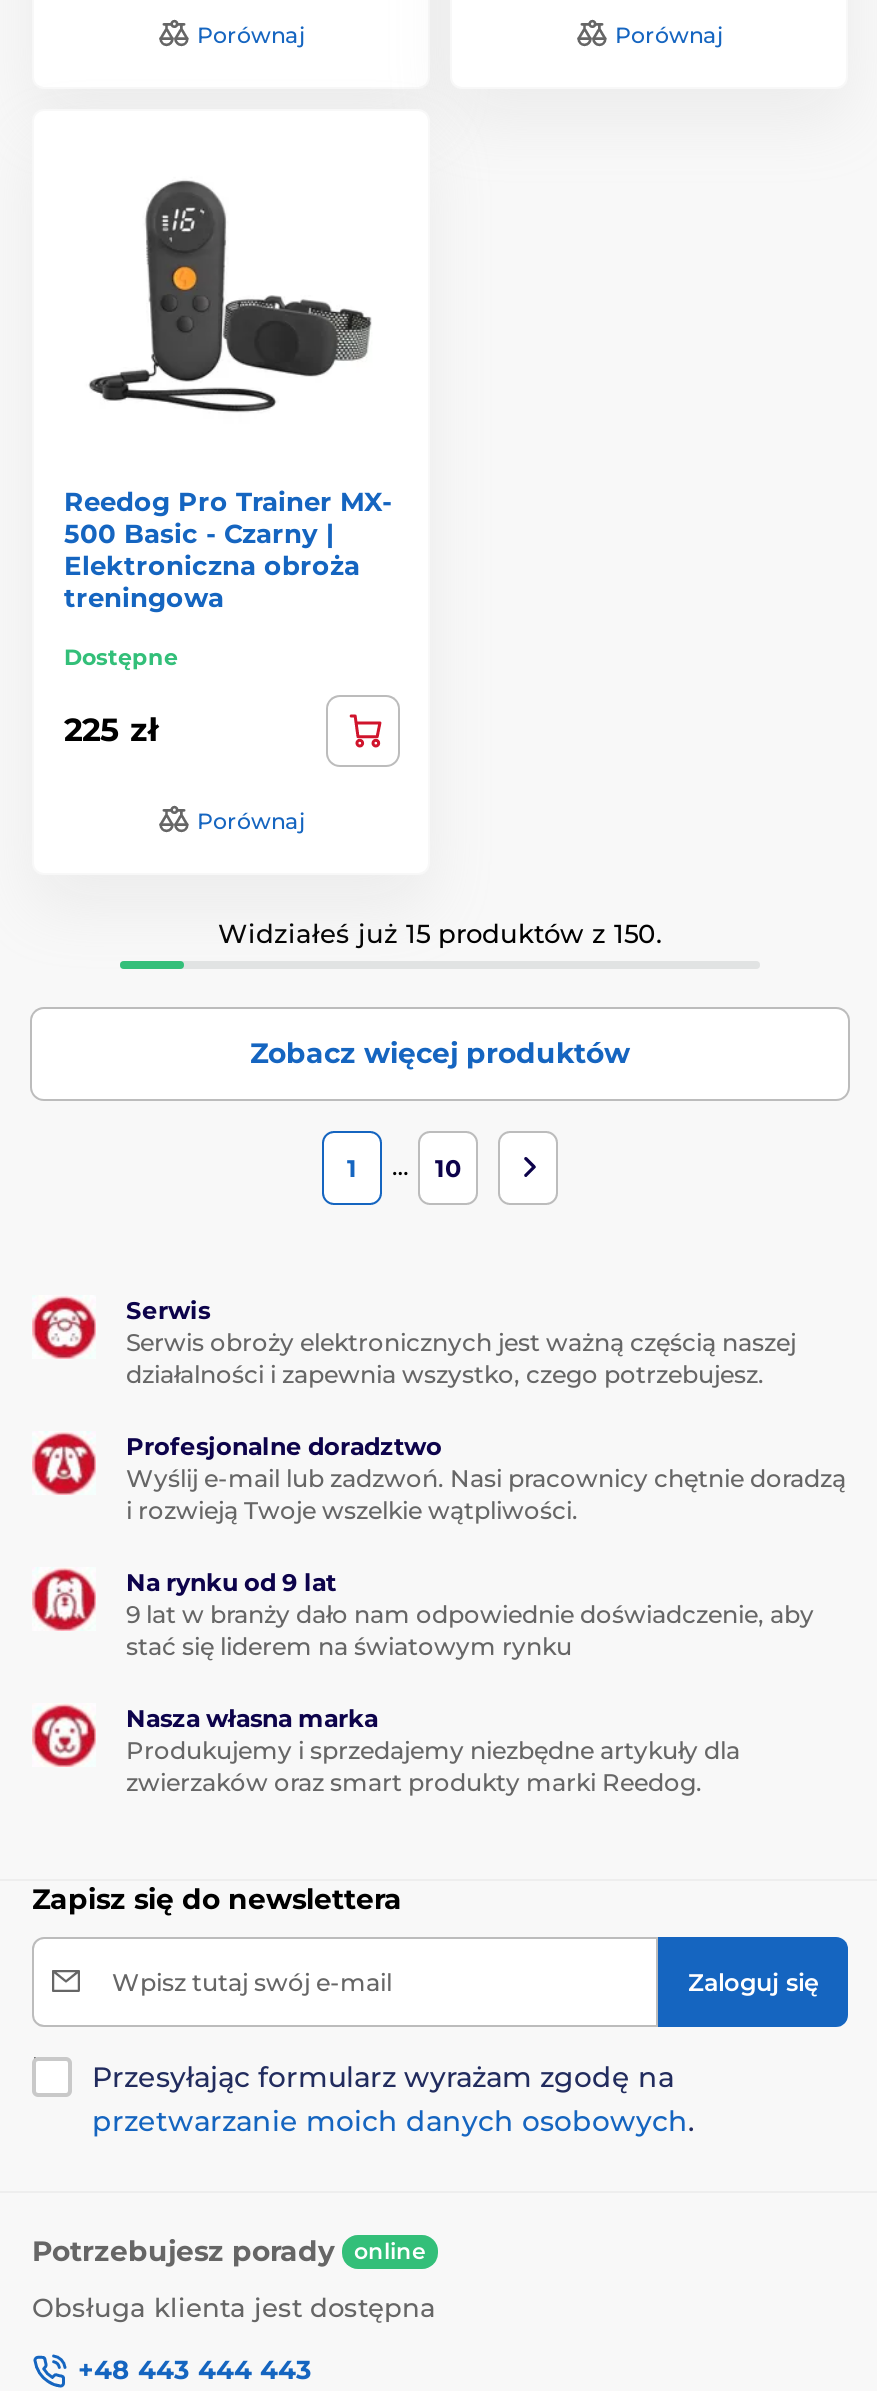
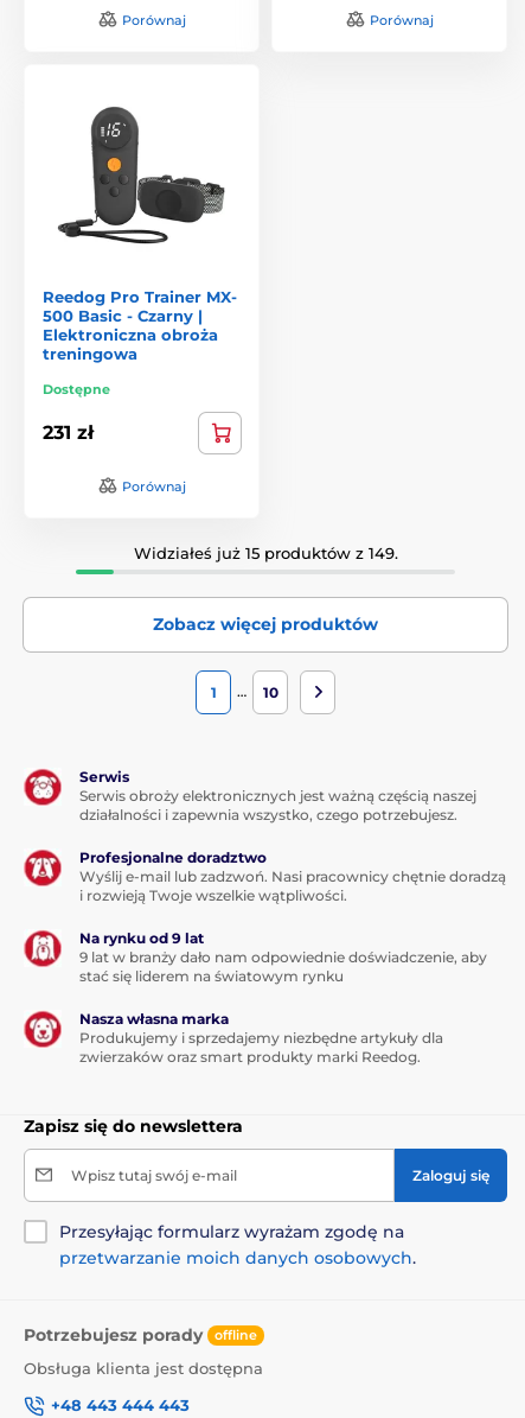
[64,711,158,749] 225 zł -> [43,421,94,444] 231 zł
[218,916,662,948] Widziałeś już 15 produktów z 150. -> [133,543,398,562] Widziałeś już 15 produktów z 149.
[32,2232,426,2268] Potrzebujesz porady online -> [24,1324,257,1345] Potrzebujesz porady offline

